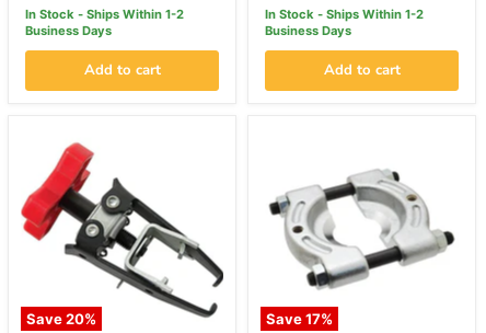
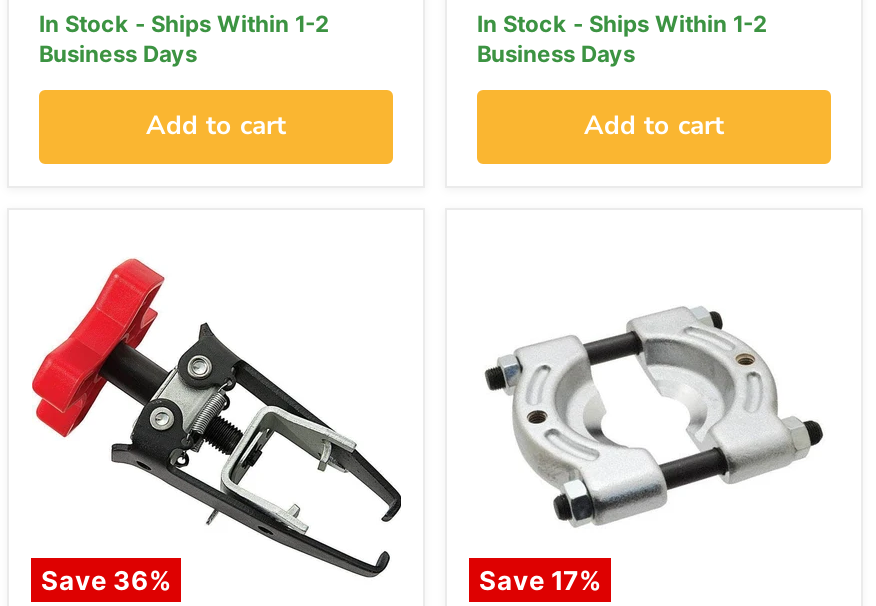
[26,310,96,328] Save 20% -> [41,565,171,597] Save 36%

